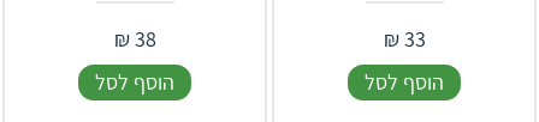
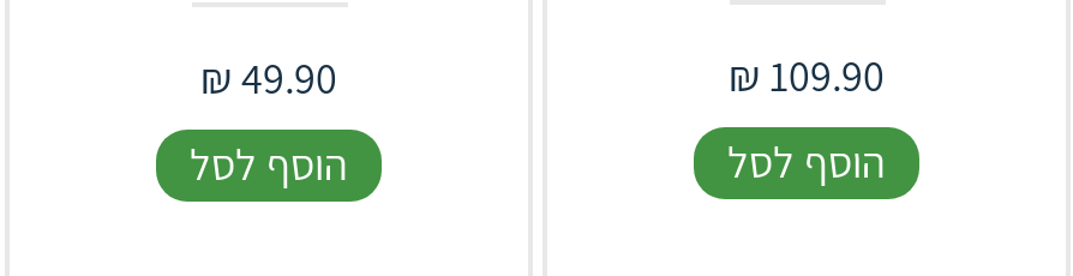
[134,25,156,53] 38 -> [241,50,337,106] 49.90
[404,25,425,53] 33 -> [769,48,885,103] 109.90

